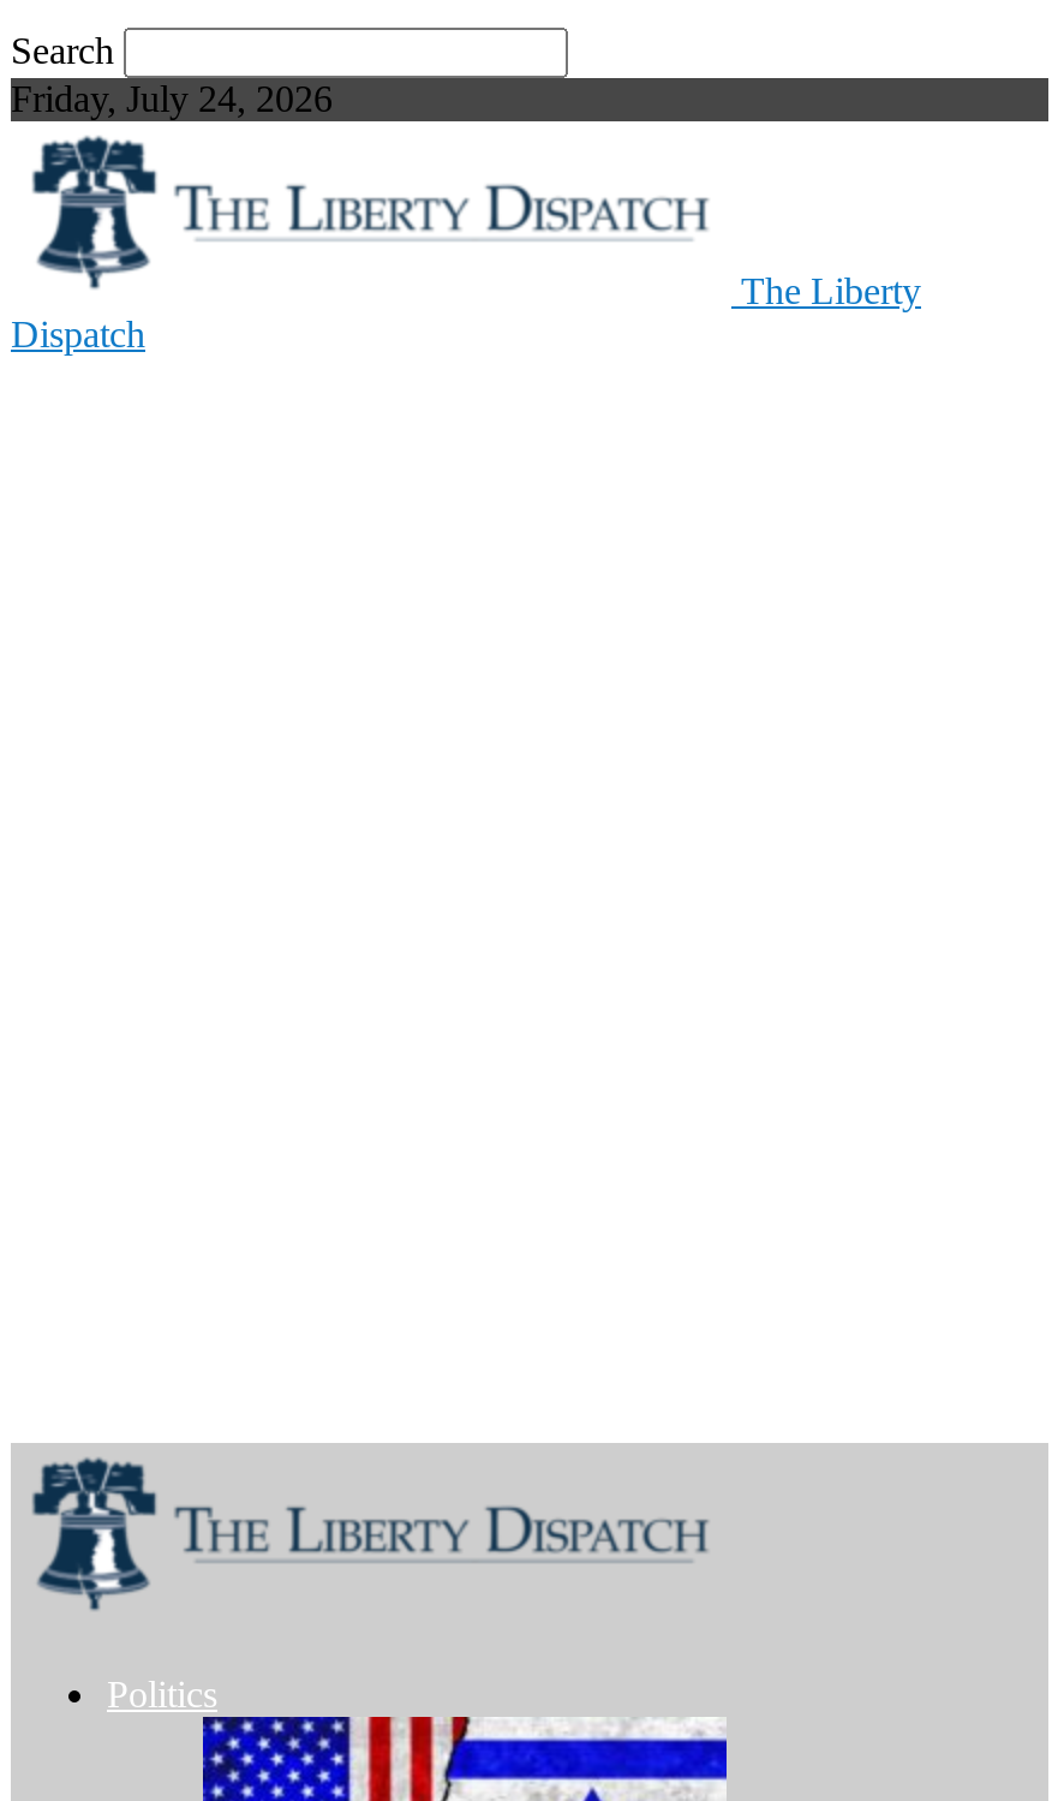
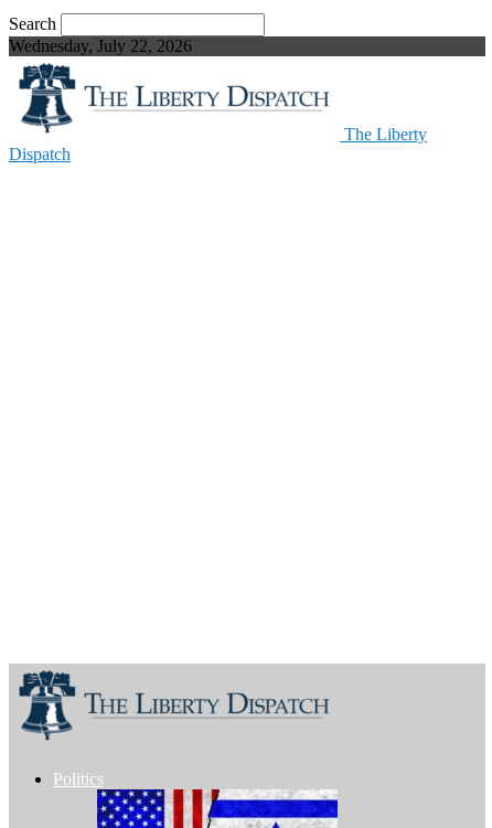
[11,78,333,119] Friday, July 24, 2026 -> [9,36,192,55] Wednesday, July 22, 2026

